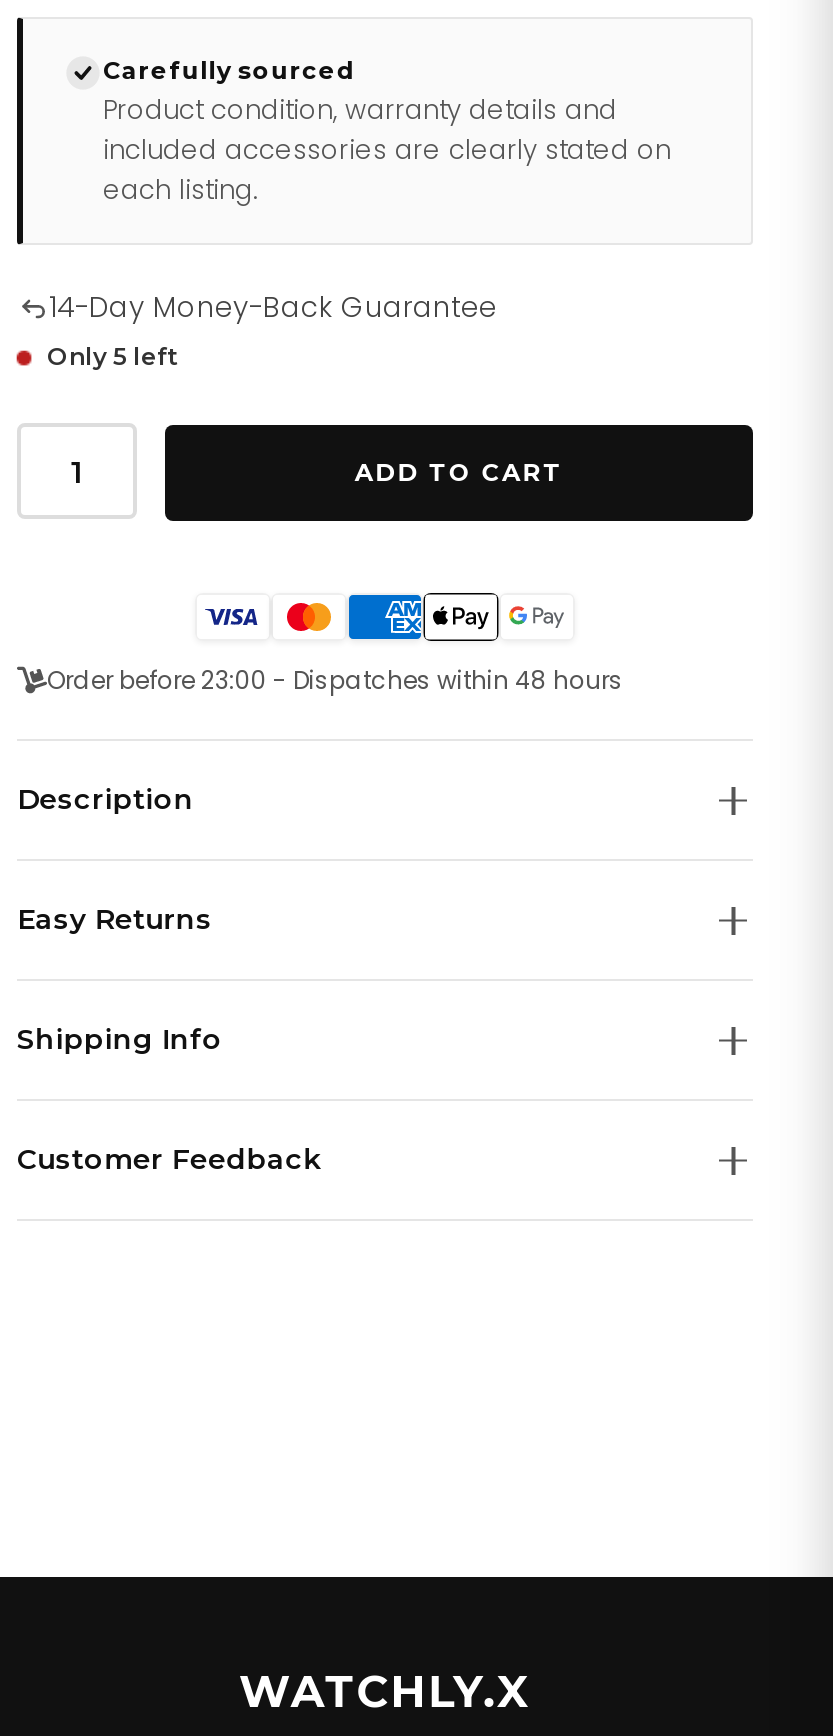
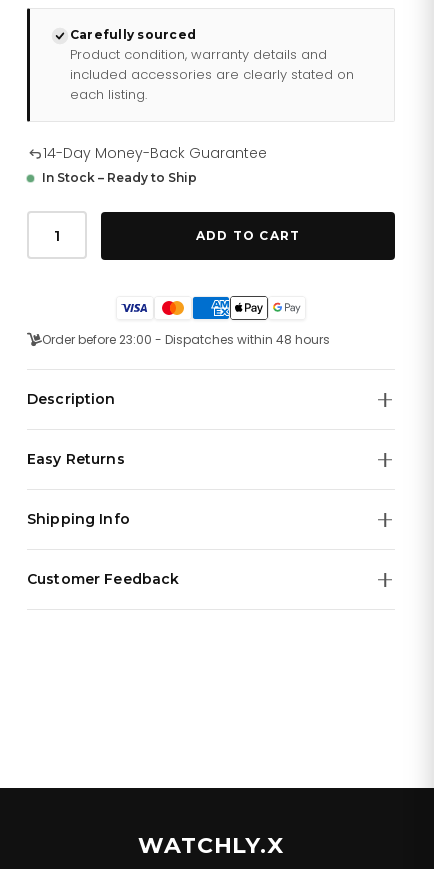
[47,341,177,371] Only 5 left -> [42,170,197,185] In Stock – Ready to Ship

